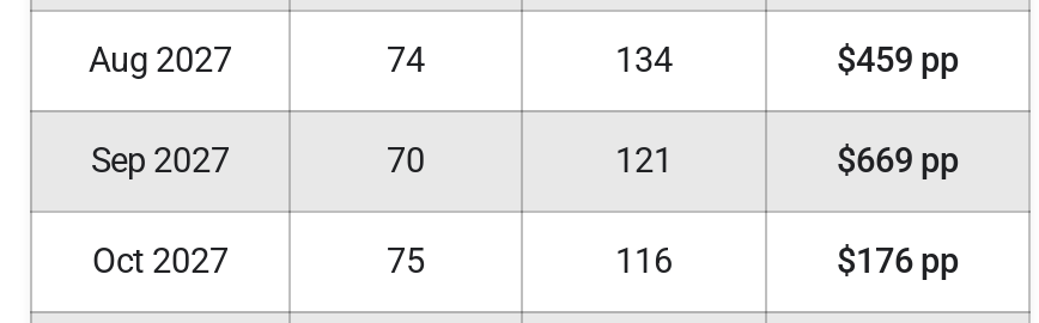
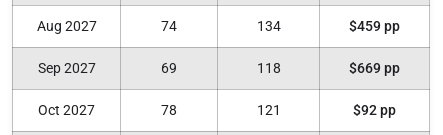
[387,142,425,183] 70 -> [161,60,177,77] 69
[615,142,673,183] 121 -> [256,60,280,77] 118
[387,242,425,283] 75 -> [161,102,177,119] 78
[615,242,673,283] 116 -> [256,102,280,119] 121
[837,242,959,283] $176 pp -> [353,102,396,119] $92 pp

